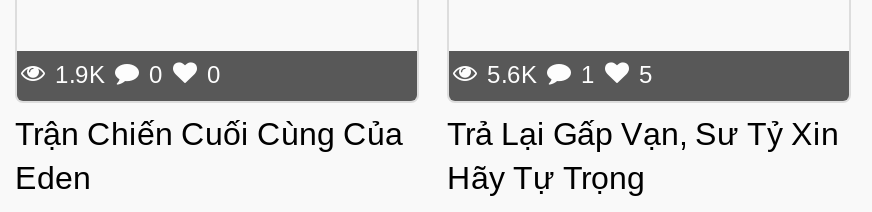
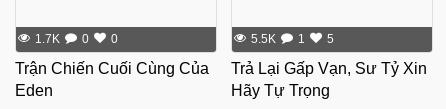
[55,61,221,89] 1.9K 0 0 -> [35,32,118,46] 1.7K 0 0
[487,61,653,89] 5.6K 1 5 -> [251,32,334,46] 5.5K 1 5

